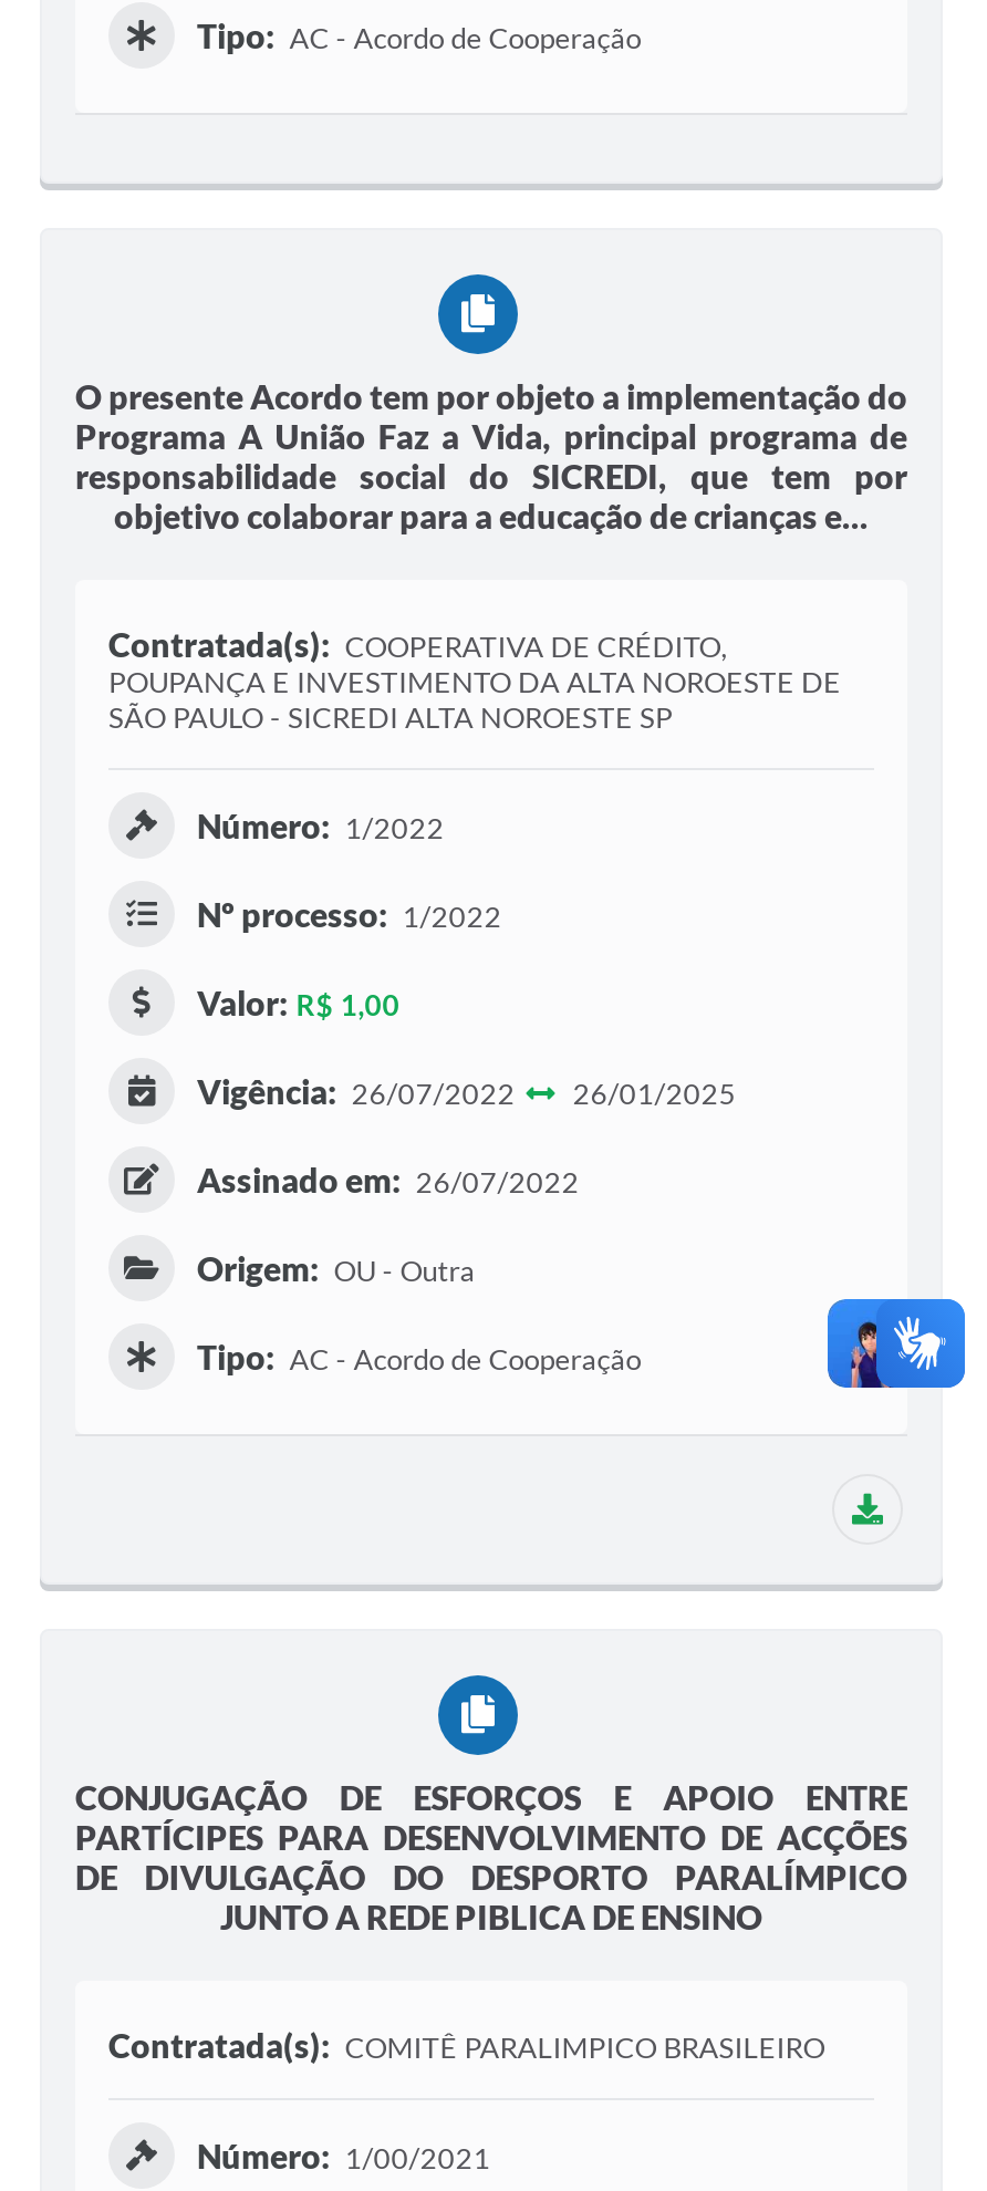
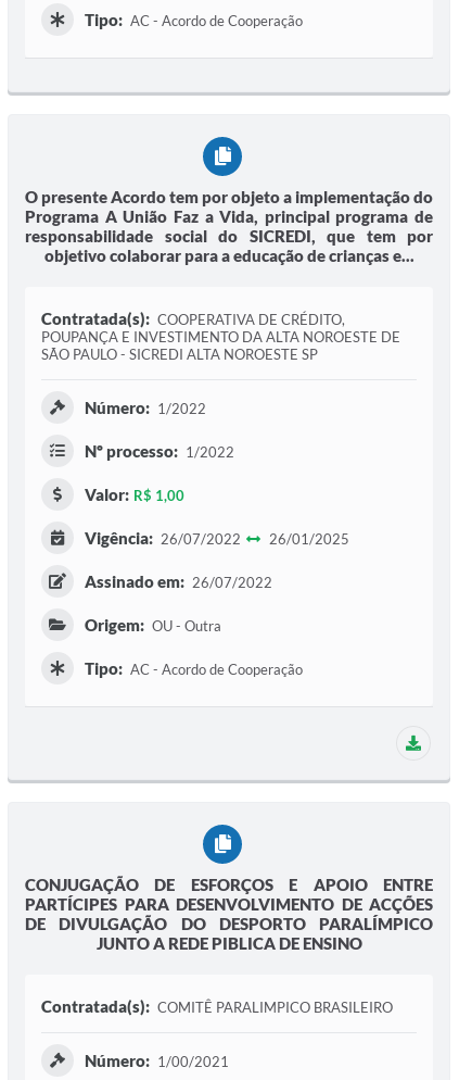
[825,1297,967,1390] [image] -> none

